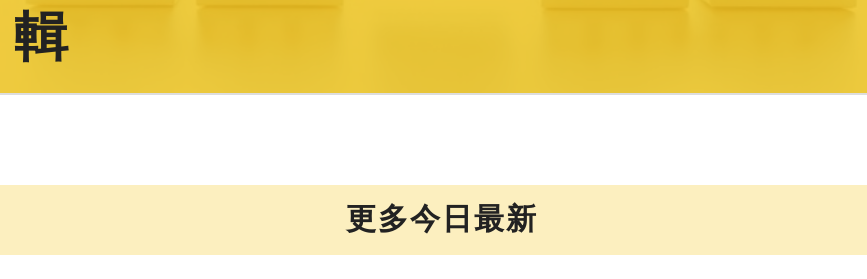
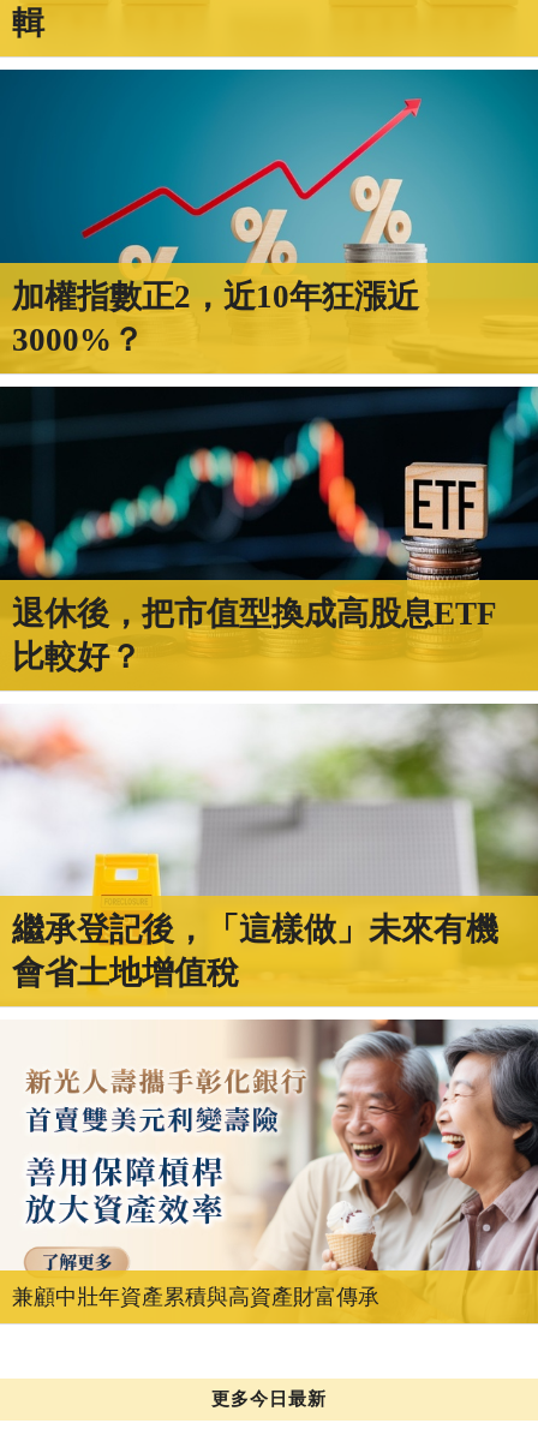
none -> [4,68,534,357] [image] | 加權指數正2，近10年狂漲近 | 3000%？
none -> [4,385,534,674] [image] | 退休後，把市值型換成高股息ETF | 比較好？
none -> [4,702,534,991] [image] | 繼承登記後，「這樣做」未來有機 | 會省土地增值稅
none -> [4,1018,534,1309] [image] | 兼顧中壯年資產累積與高資產財富傳承

